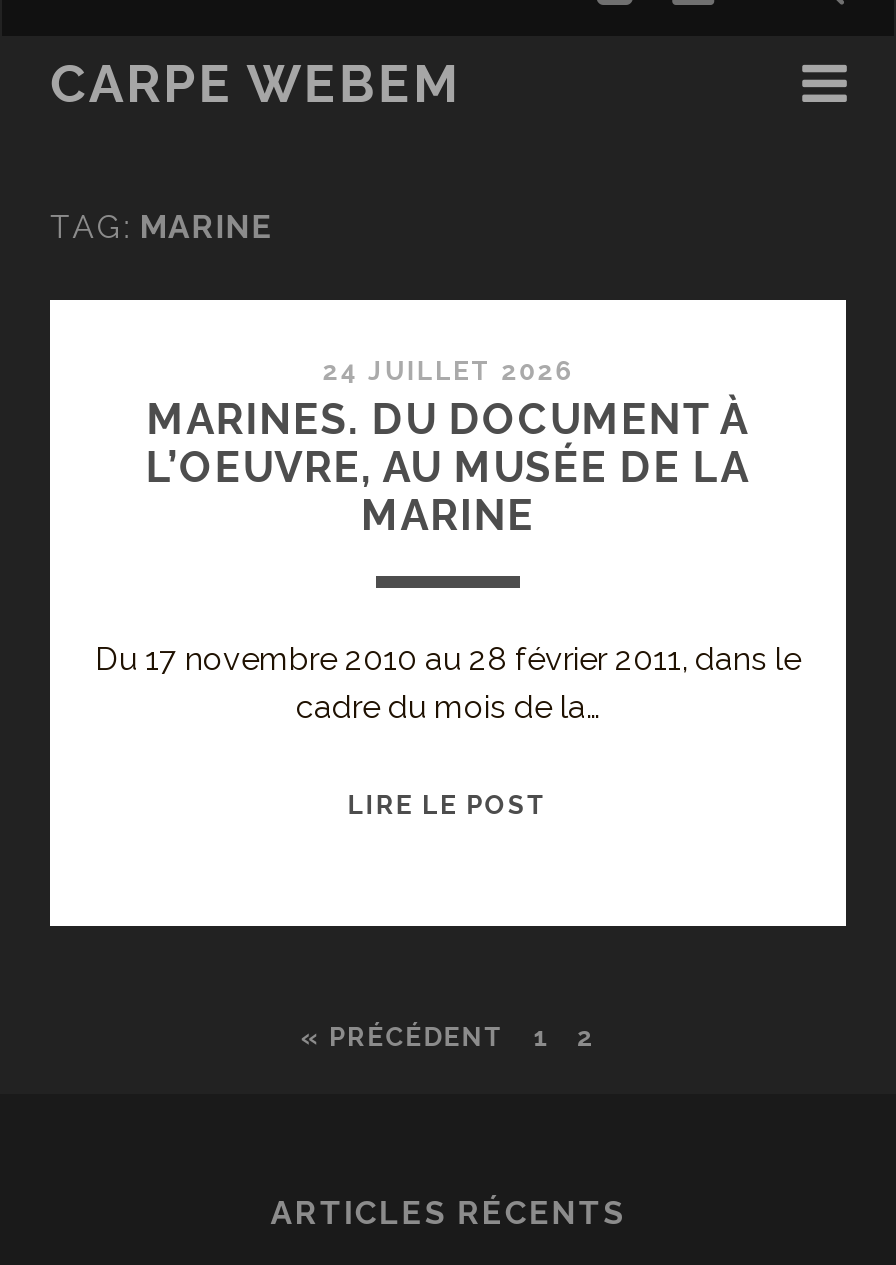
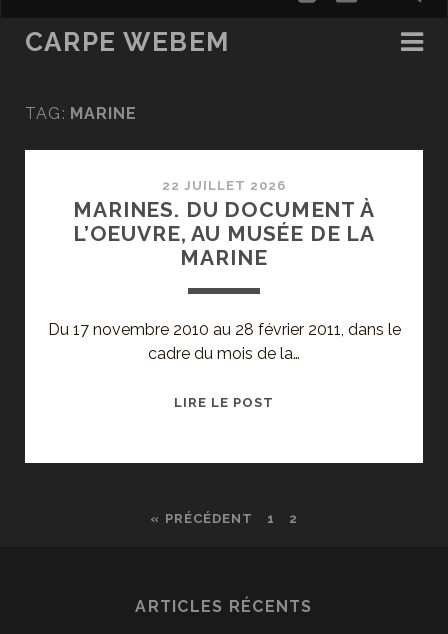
[322,356,574,386] 24 JUILLET 2026 -> [162,178,286,193] 22 JUILLET 2026

